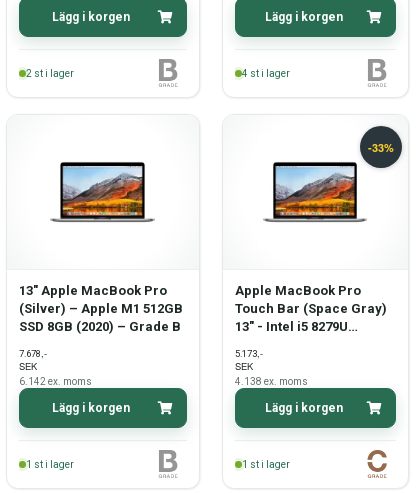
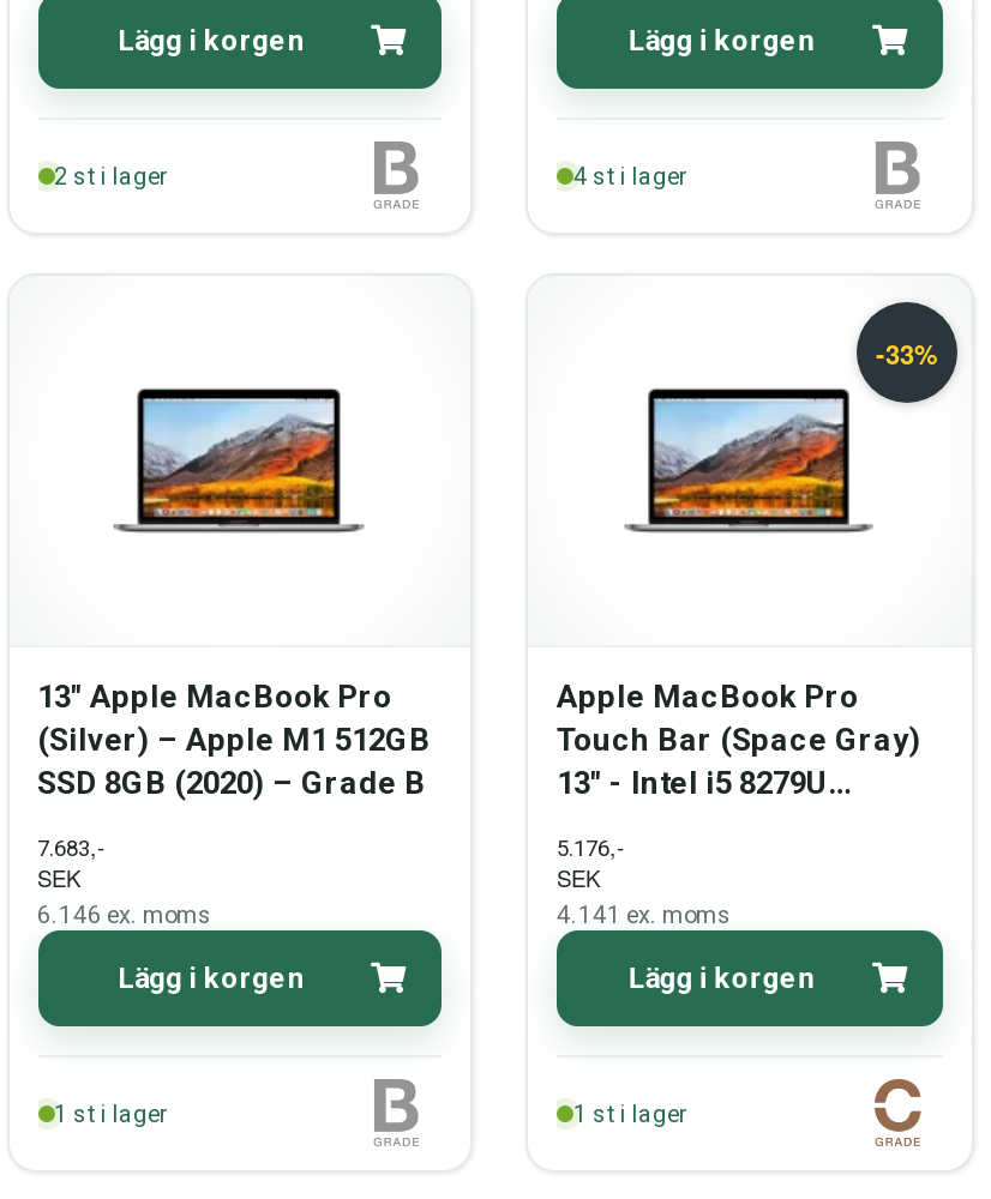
[18,346,46,360] 7.678,- -> [37,830,104,863] 7.683,-
[235,346,263,360] 5.173,- -> [557,830,624,863] 5.176,-
[18,376,91,387] 6.142 ex. moms -> [37,902,212,928] 6.146 ex. moms
[235,376,308,387] 4.138 ex. moms -> [557,902,732,928] 4.141 ex. moms

